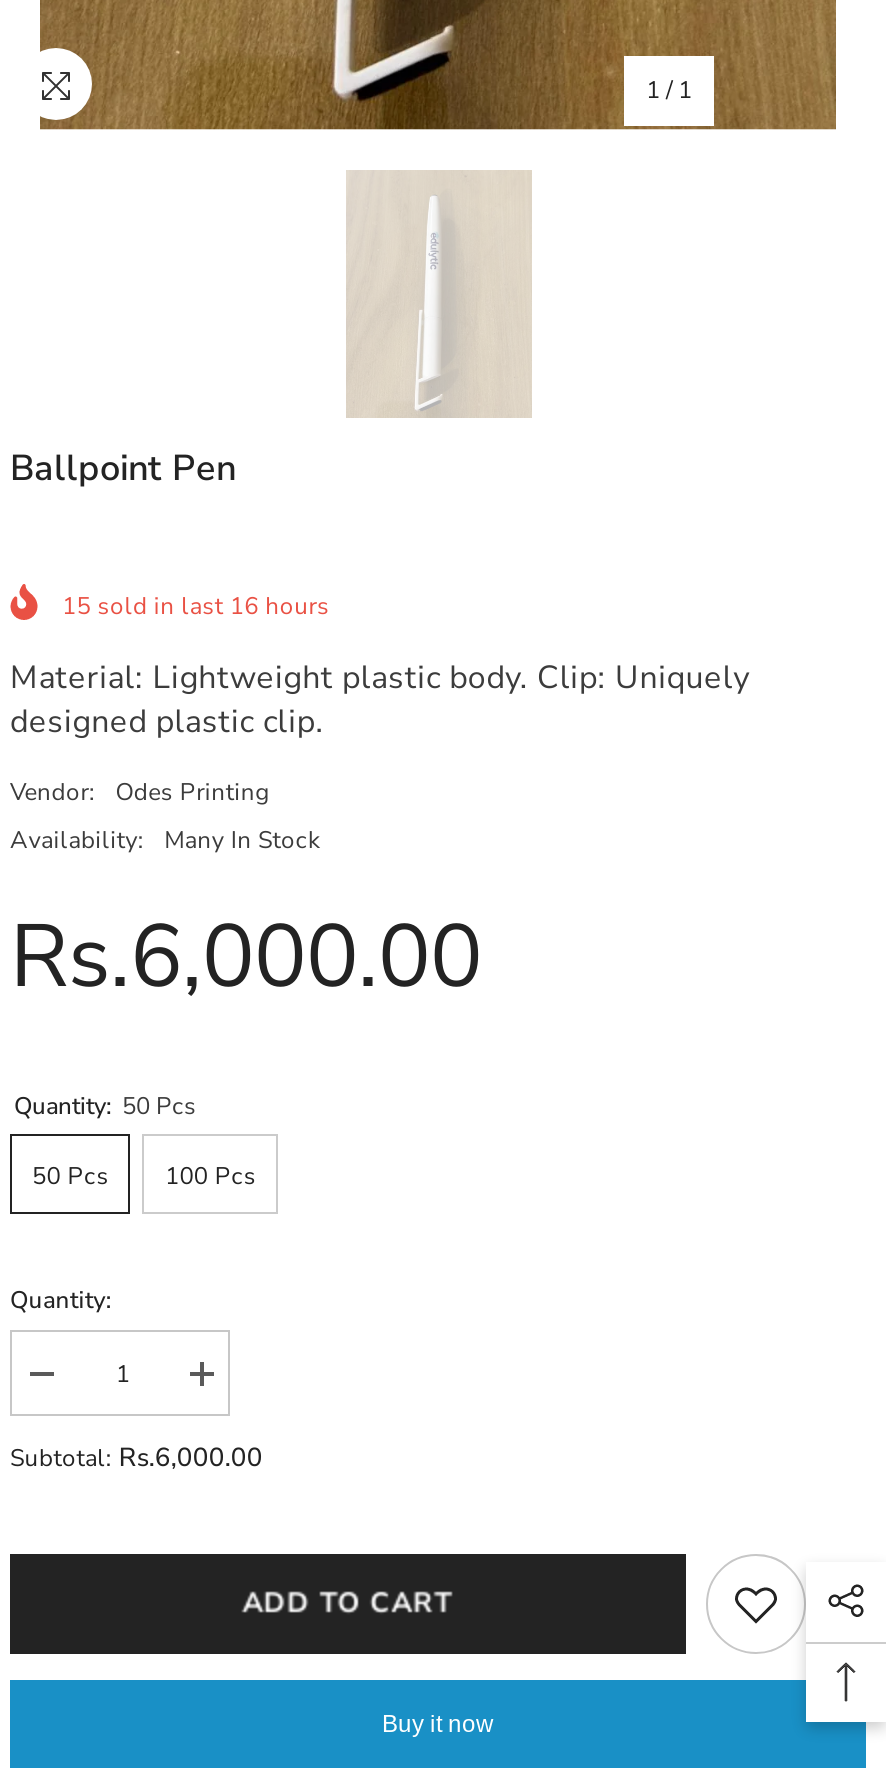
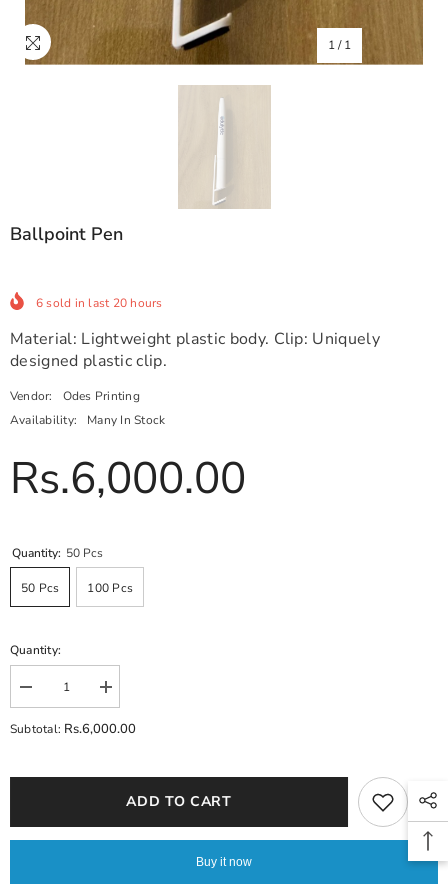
[62,590,330,622] 15 sold in last 16 hours -> [36,295,163,311] 6 sold in last 20 hours

